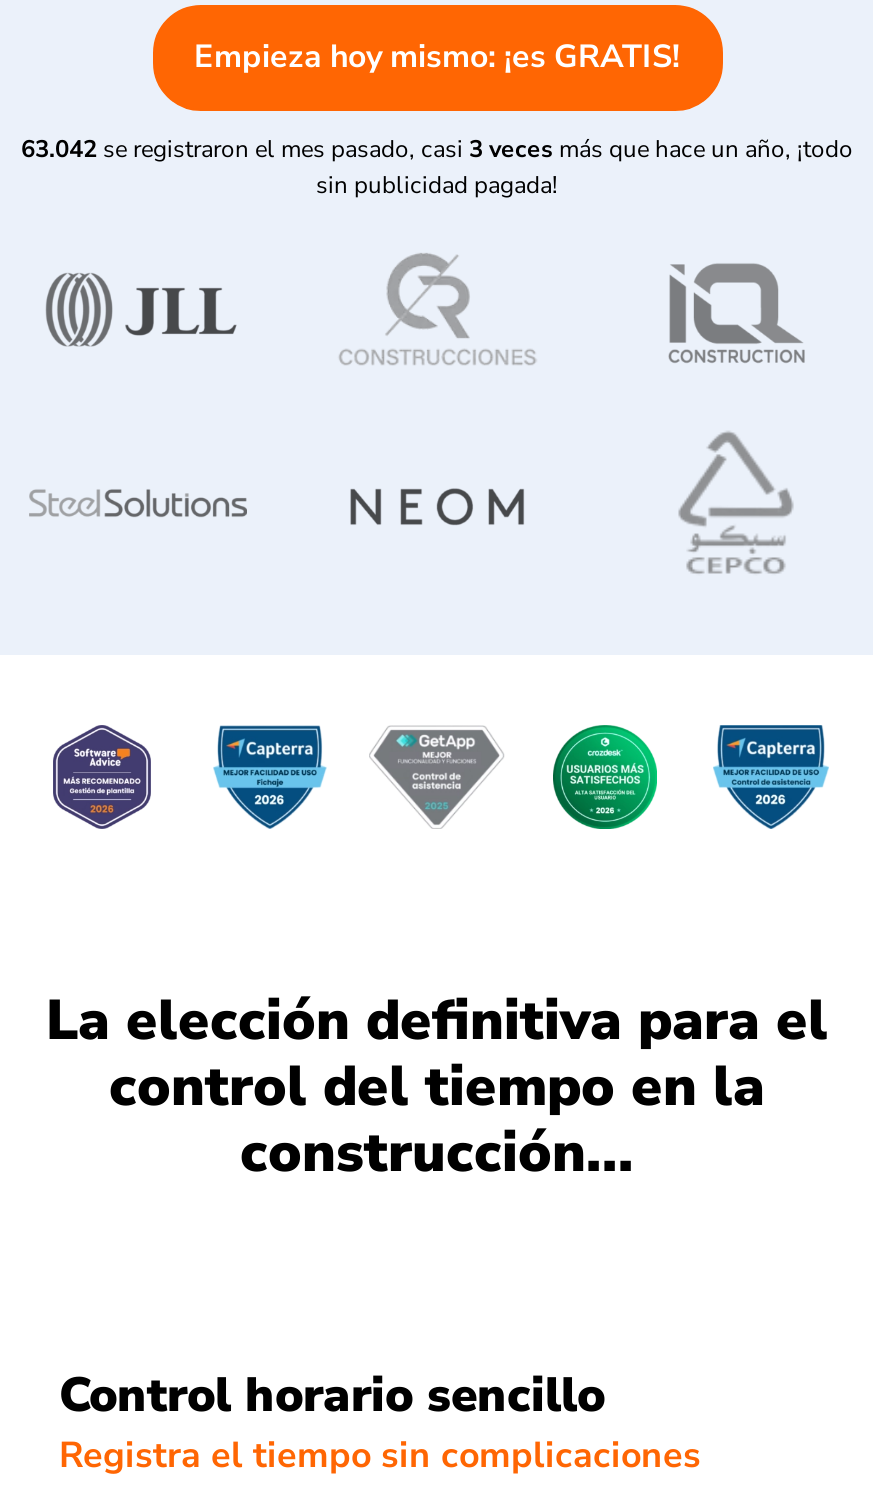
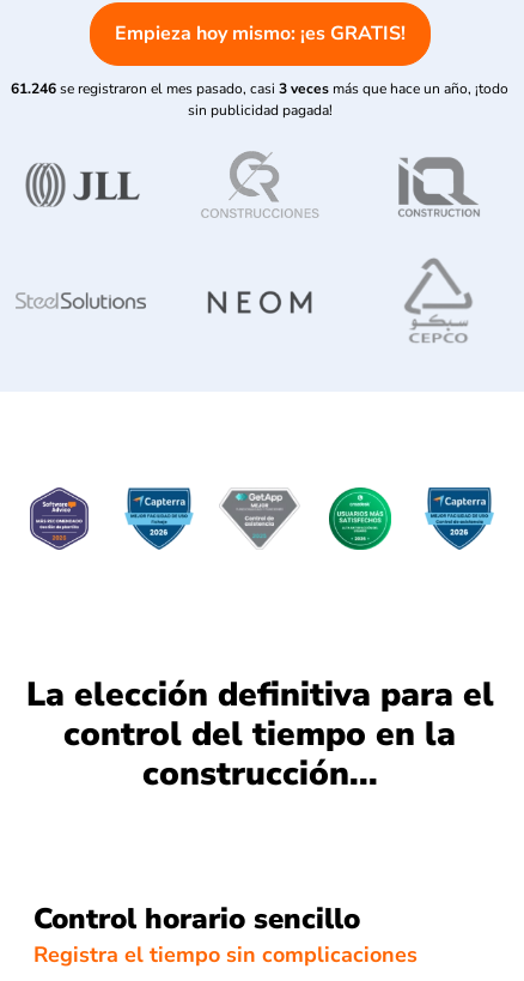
[21,132,853,164] 63.042 se registraron el mes pasado, casi 3 veces más que hace un año, ¡todo -> [11,78,508,98] 61.246 se registraron el mes pasado, casi 3 veces más que hace un año, ¡todo
moved [51,723,153,831] -> [29,486,90,551]: [image]

